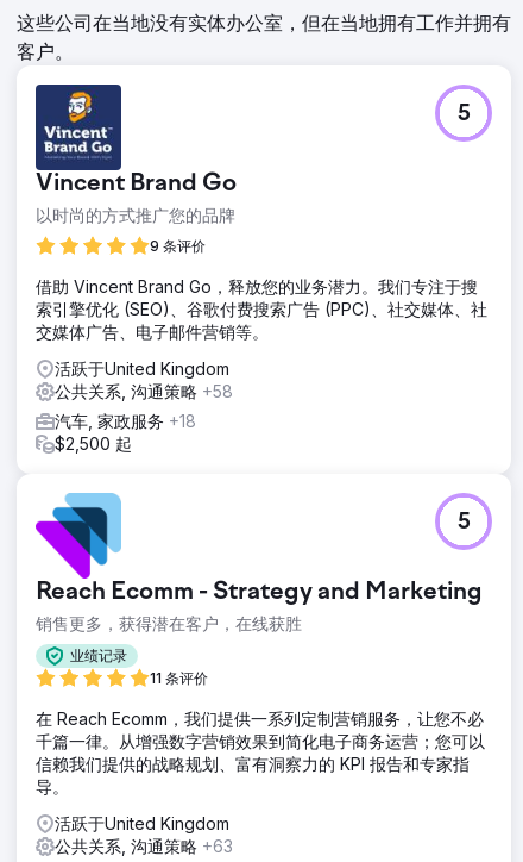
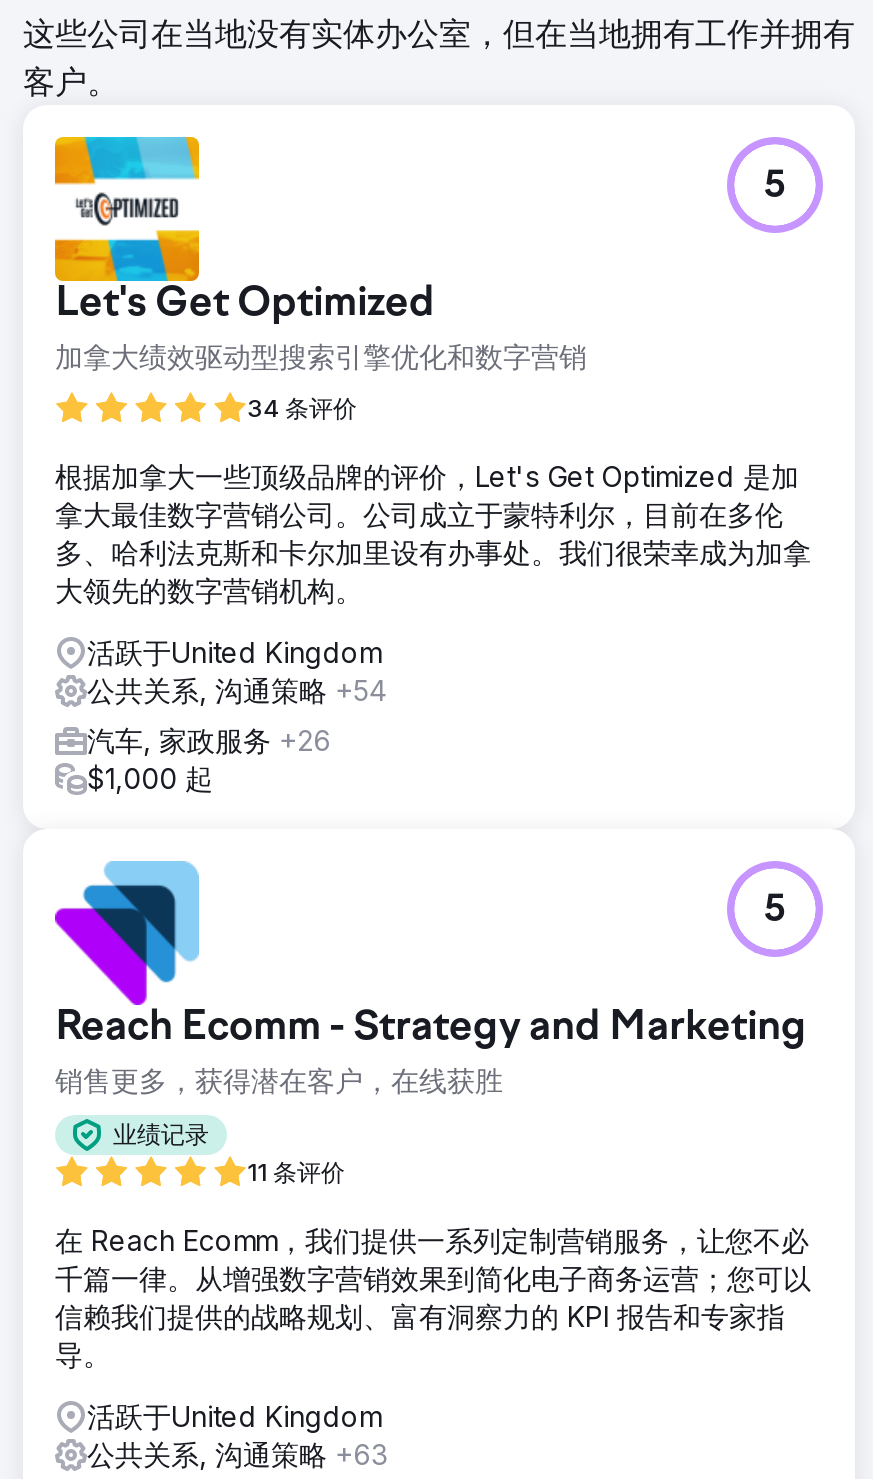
[34,83,237,225] [image] | Vincent Brand Go | 以时尚的方式推广您的品牌 -> [53,135,587,372] [image] | Let's Get Optimized | 加拿大绩效驱动型搜索引擎优化和数字营销
[150,236,206,254] 9 条评价 -> [247,392,357,422] 34 条评价
[36,276,487,341] 借助 Vincent Brand Go，释放您的业务潜力。我们专注于搜 | 索引擎优化 (SEO)、谷歌付费搜索广告 (PPC)、社交媒体、社 | 交媒体广告、电子邮件营销等。 -> [55,458,811,606] 根据加拿大一些顶级品牌的评价，Let's Get Optimized 是加 | 拿大最佳数字营销公司。公司成立于蒙特利尔，目前在多伦 | 多、哈利法克斯和卡尔加里设有办事处。我们很荣幸成为加拿 | 大领先的数字营销机构。
[55,381,233,401] 公共关系, 沟通策略+58 -> [87,672,387,706] 公共关系, 沟通策略+54
[55,410,196,431] 汽车, 家政服务+18 -> [87,722,331,756] 汽车, 家政服务+26
[55,433,132,453] $2,500 起 -> [87,760,213,794] $1,000 起

